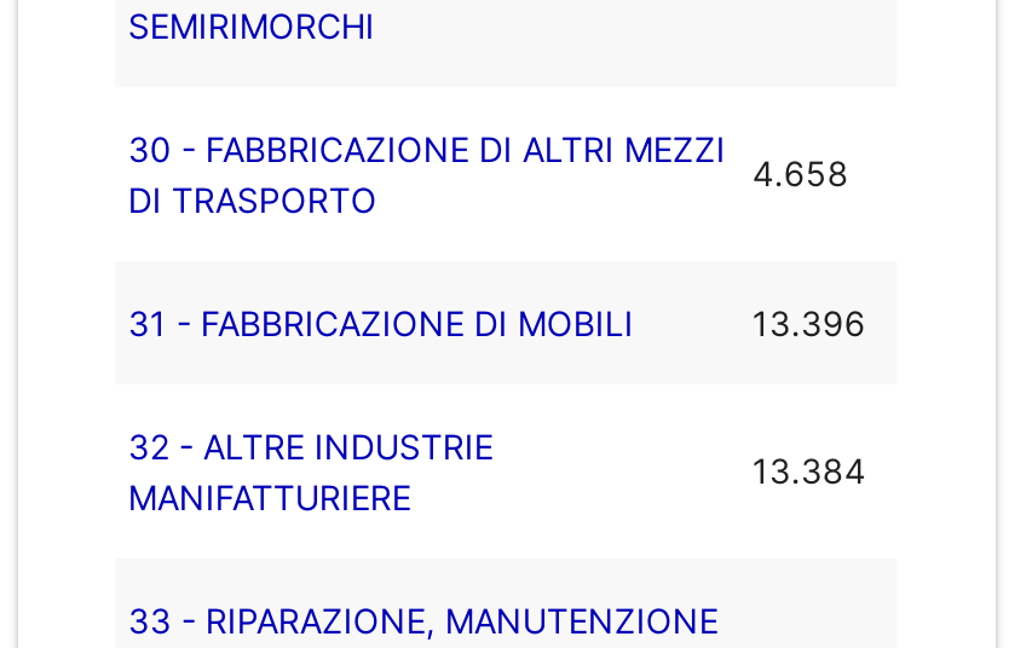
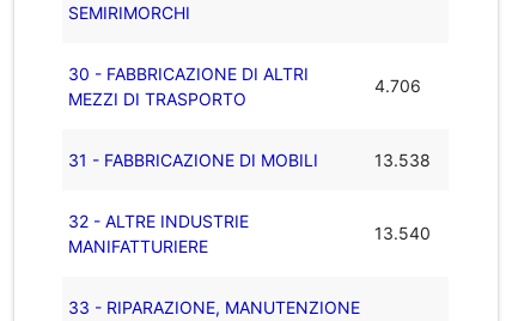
[752,153,849,194] 4.658 -> [375,76,422,96] 4.706
[752,303,866,344] 13.396 -> [375,150,431,170] 13.538
[752,450,866,491] 13.384 -> [375,223,431,243] 13.540

